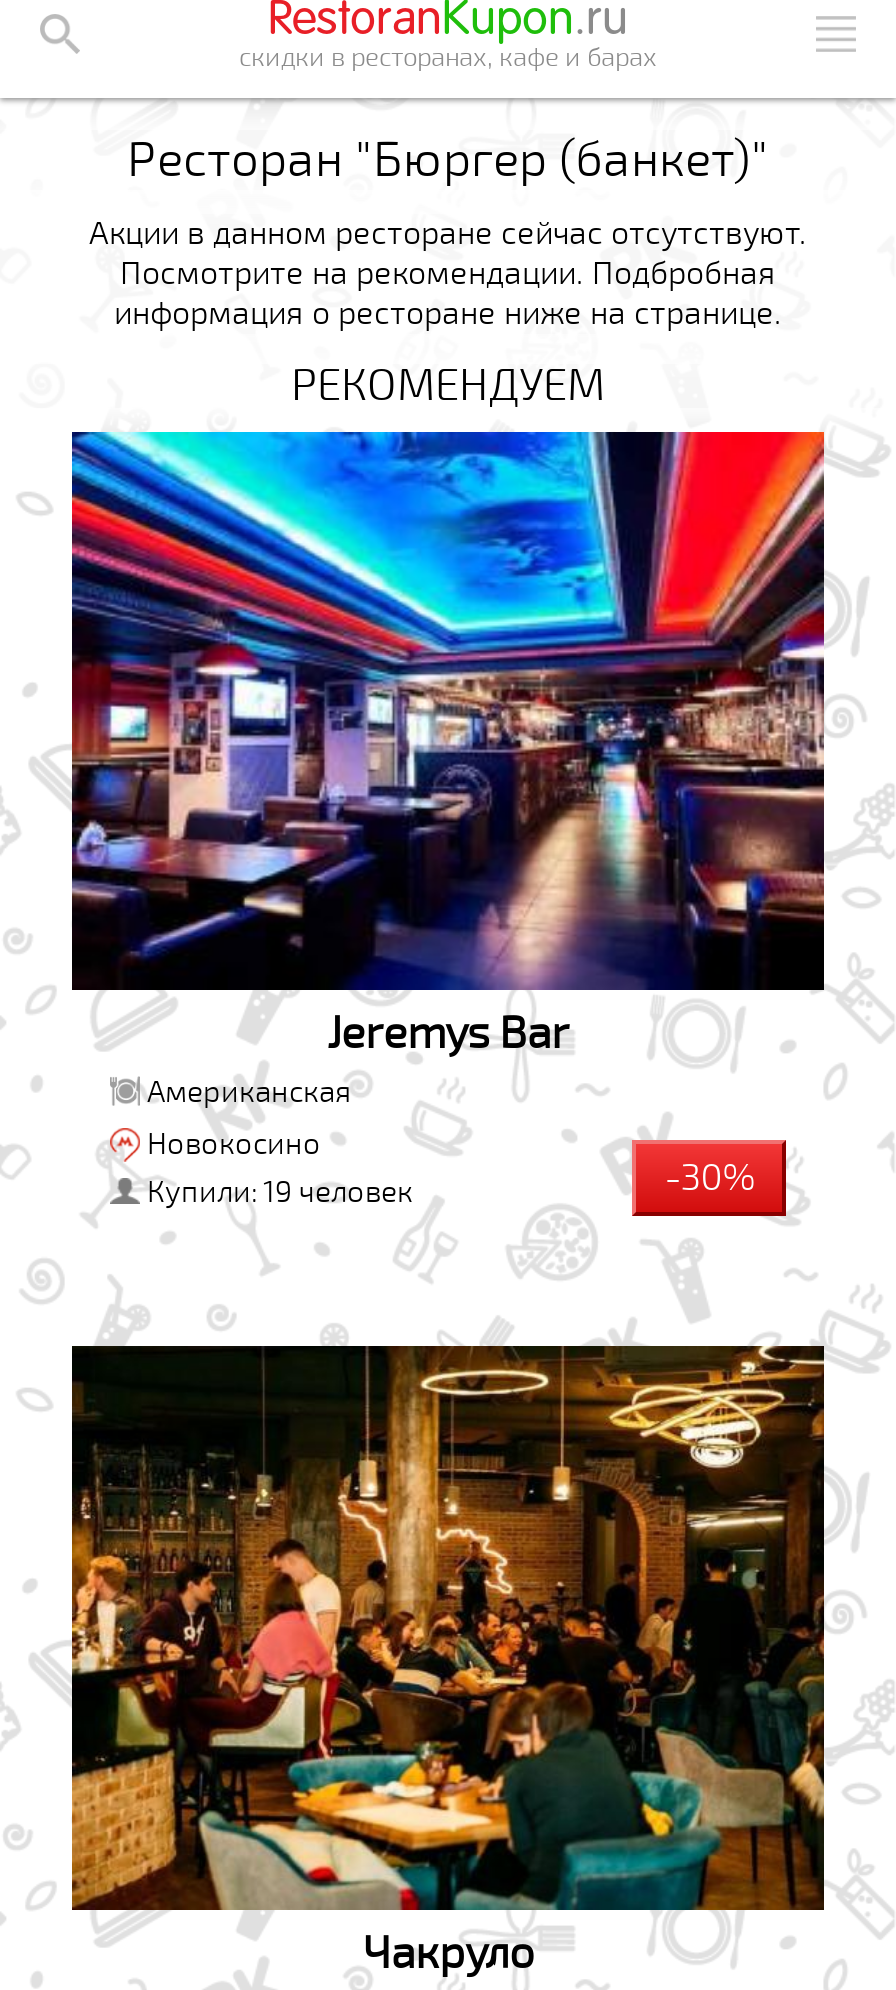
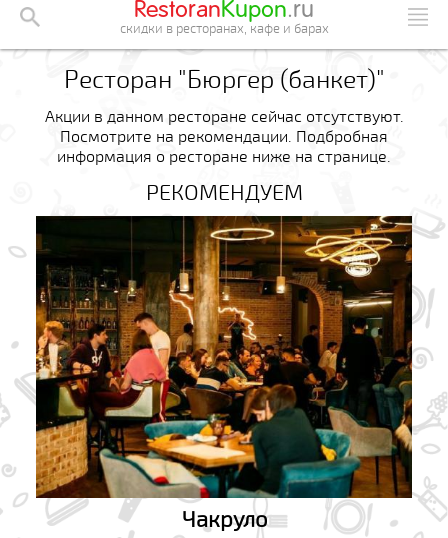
[70,430,826,1210] [image] | Jeremys Bar | Американская | Новокосино | Купили: 19 человек | -30% -> none

